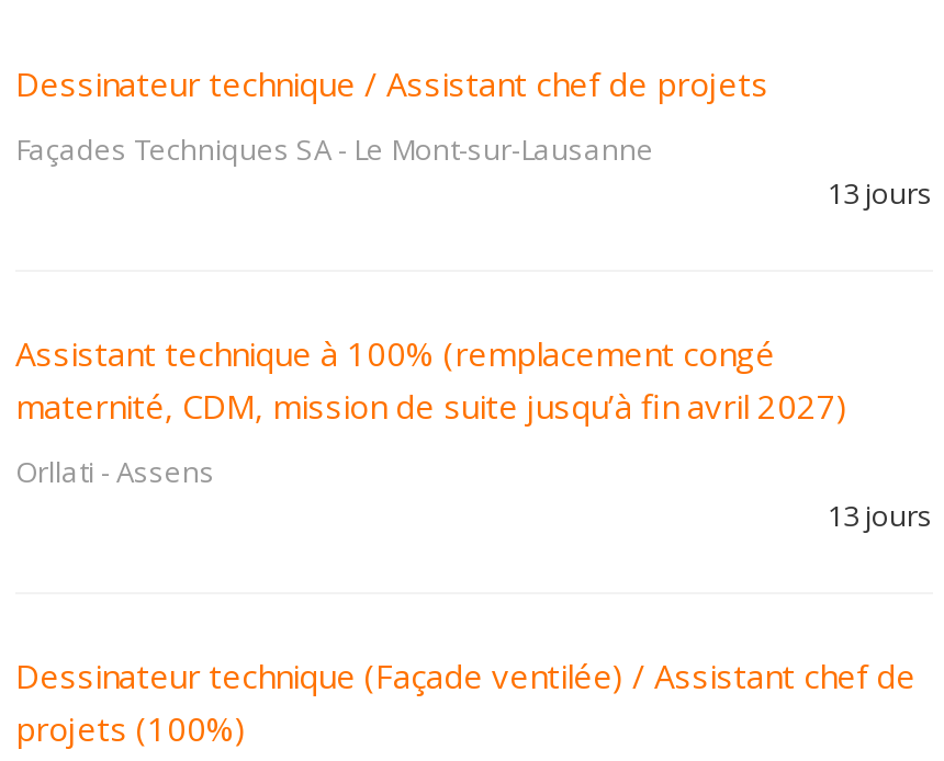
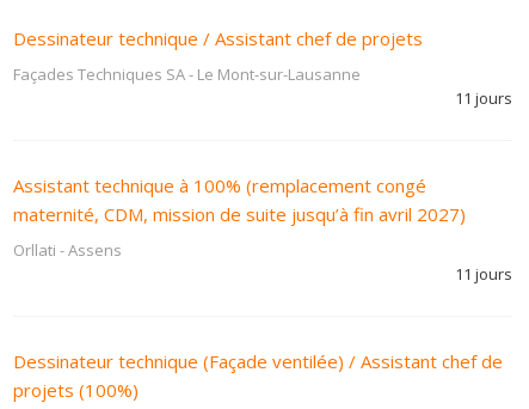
[828,173,933,213] 13 jours -> [455,87,512,109] 11 jours
[828,496,933,535] 13 jours -> [455,263,512,285] 11 jours

